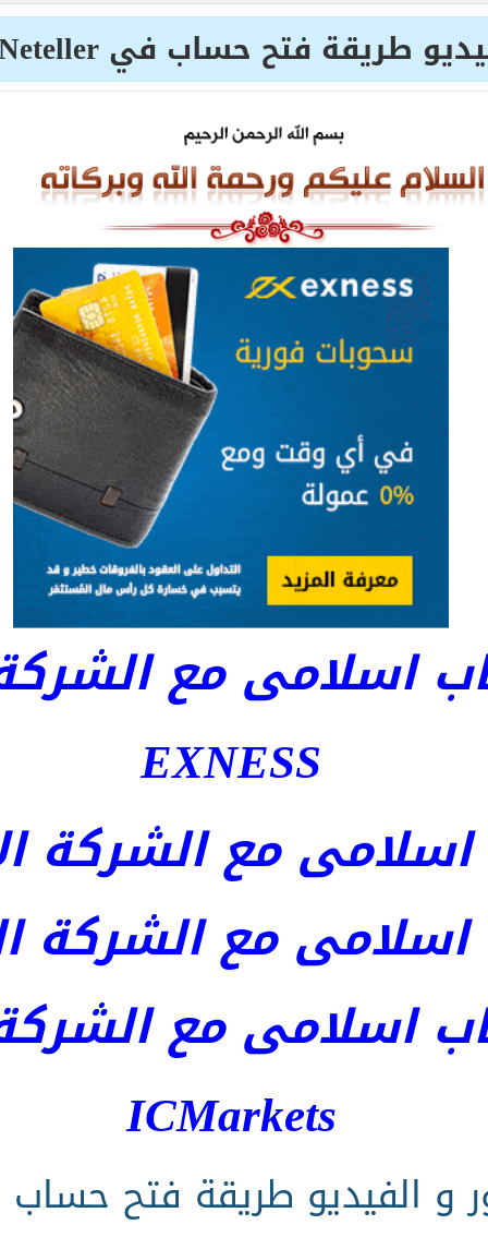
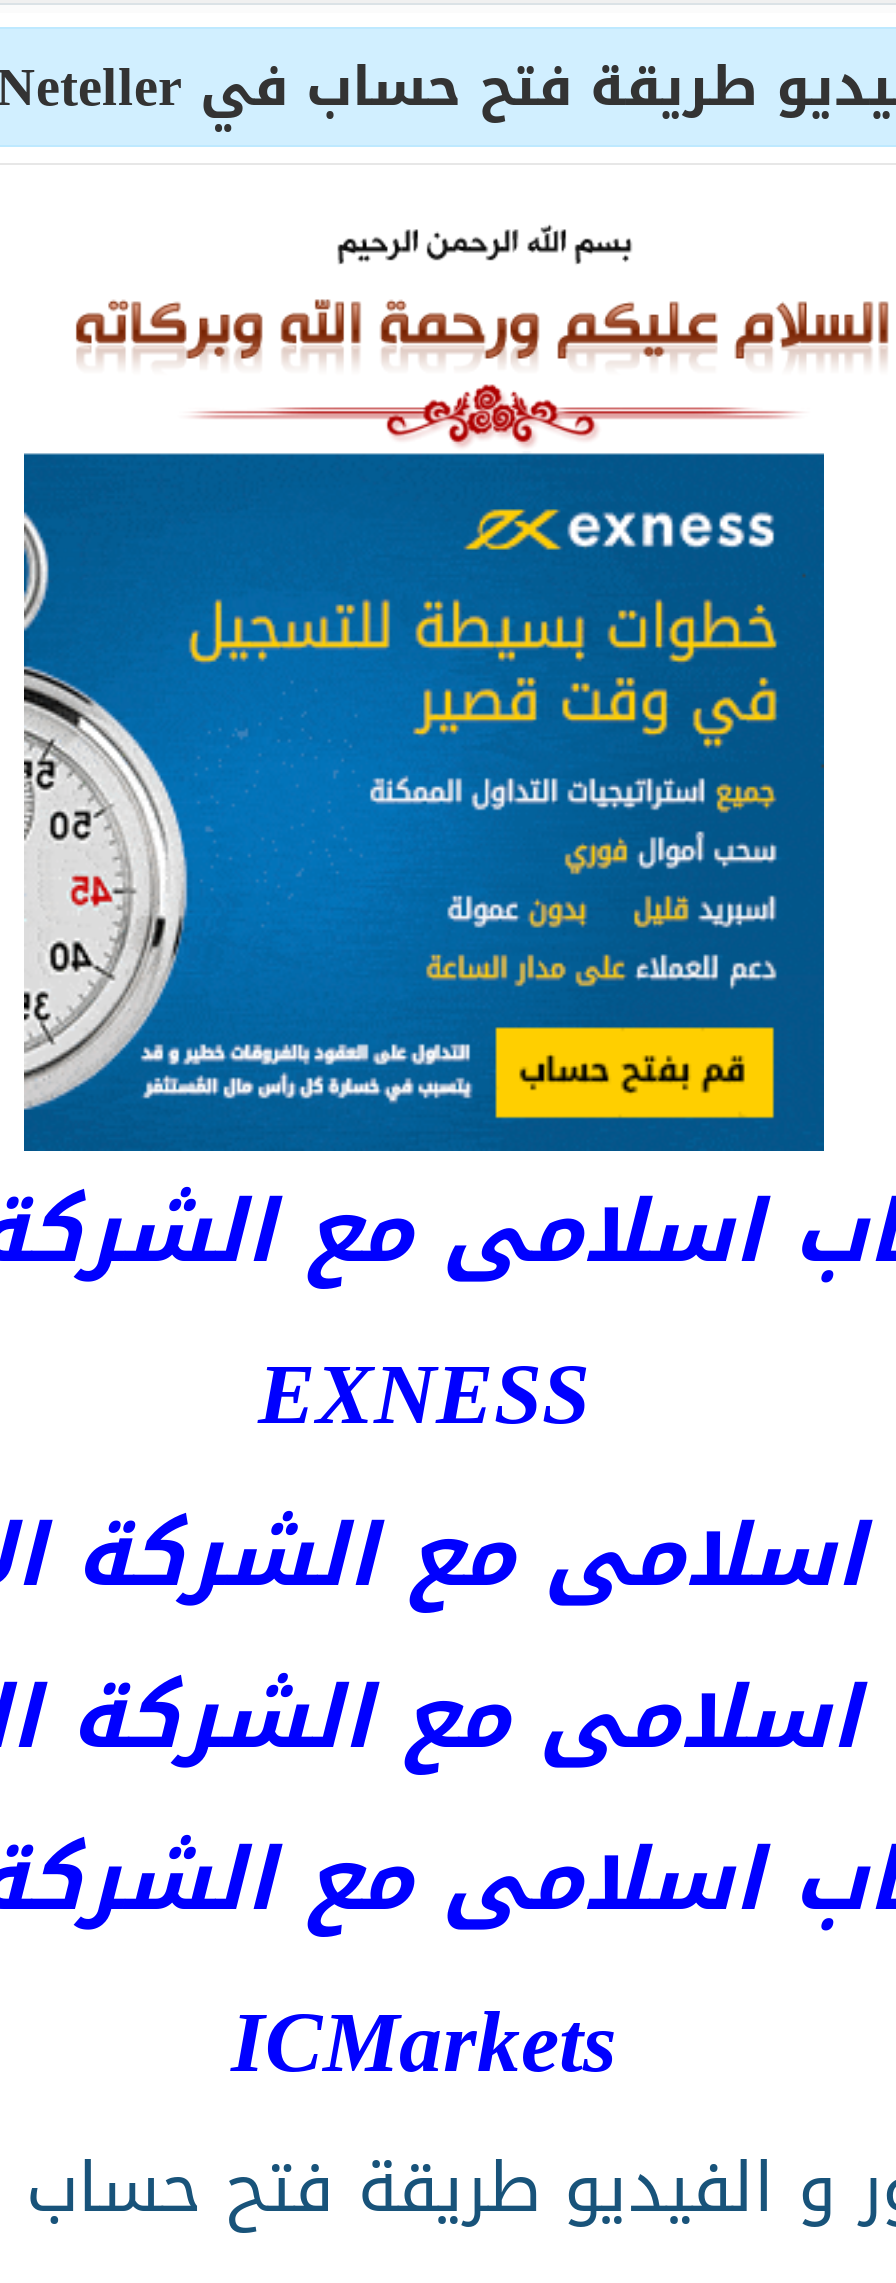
[12,262,423,612] [image] -> [22,479,778,1121] [image]

